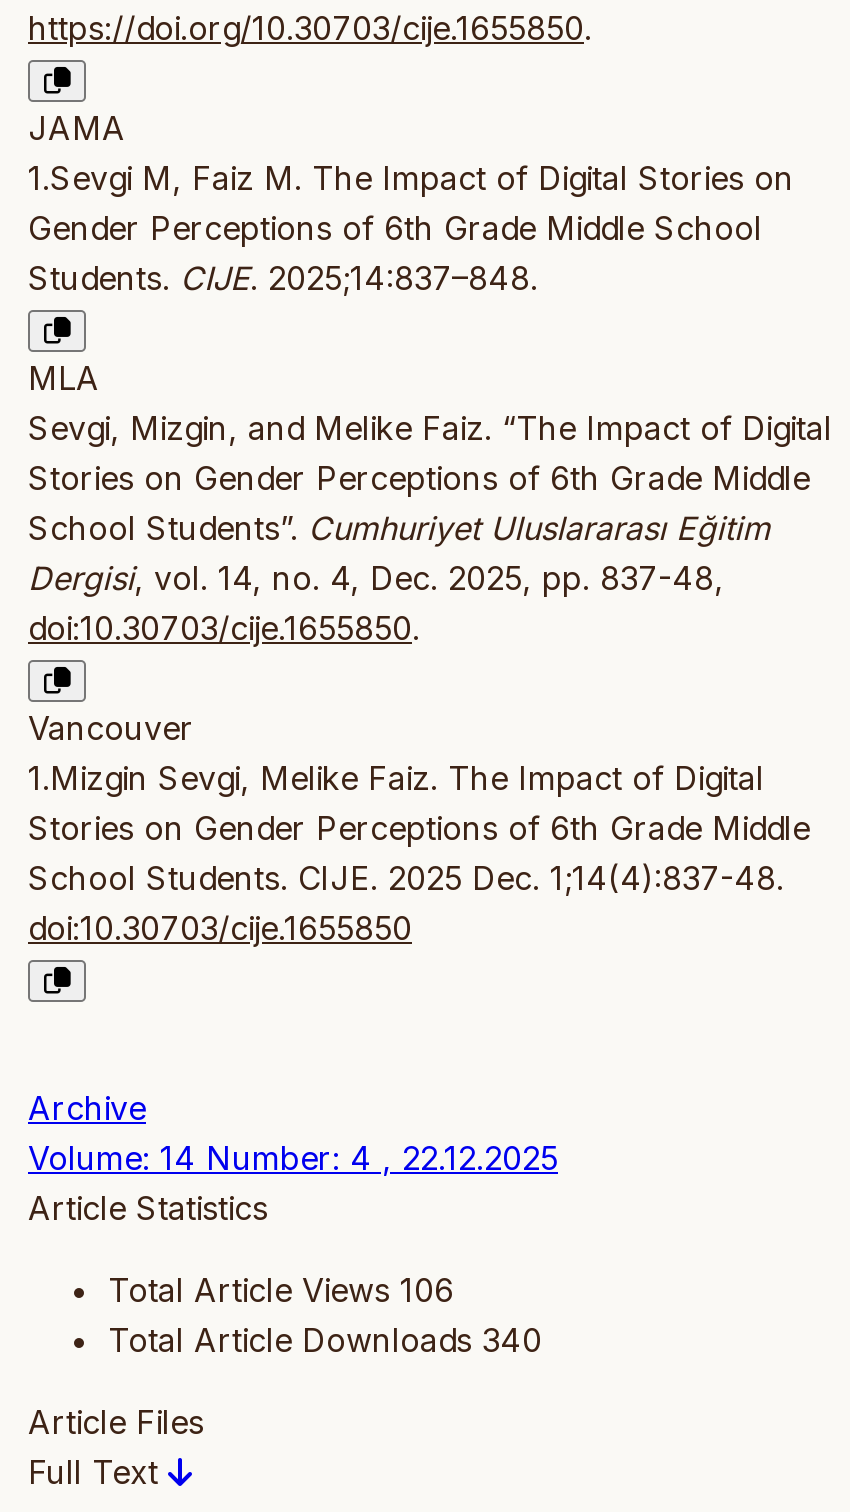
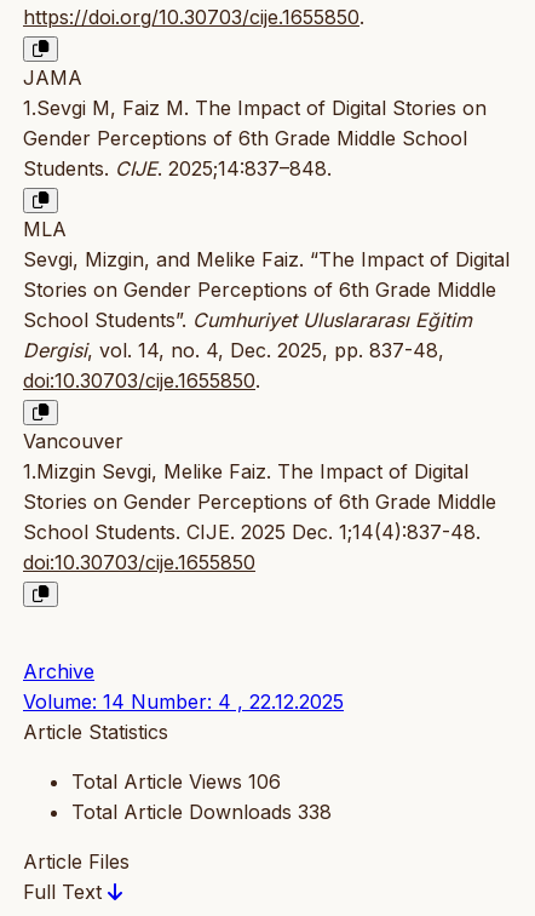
[108,1319,542,1359] Total Article Downloads 340 -> [71,799,332,823] Total Article Downloads 338

